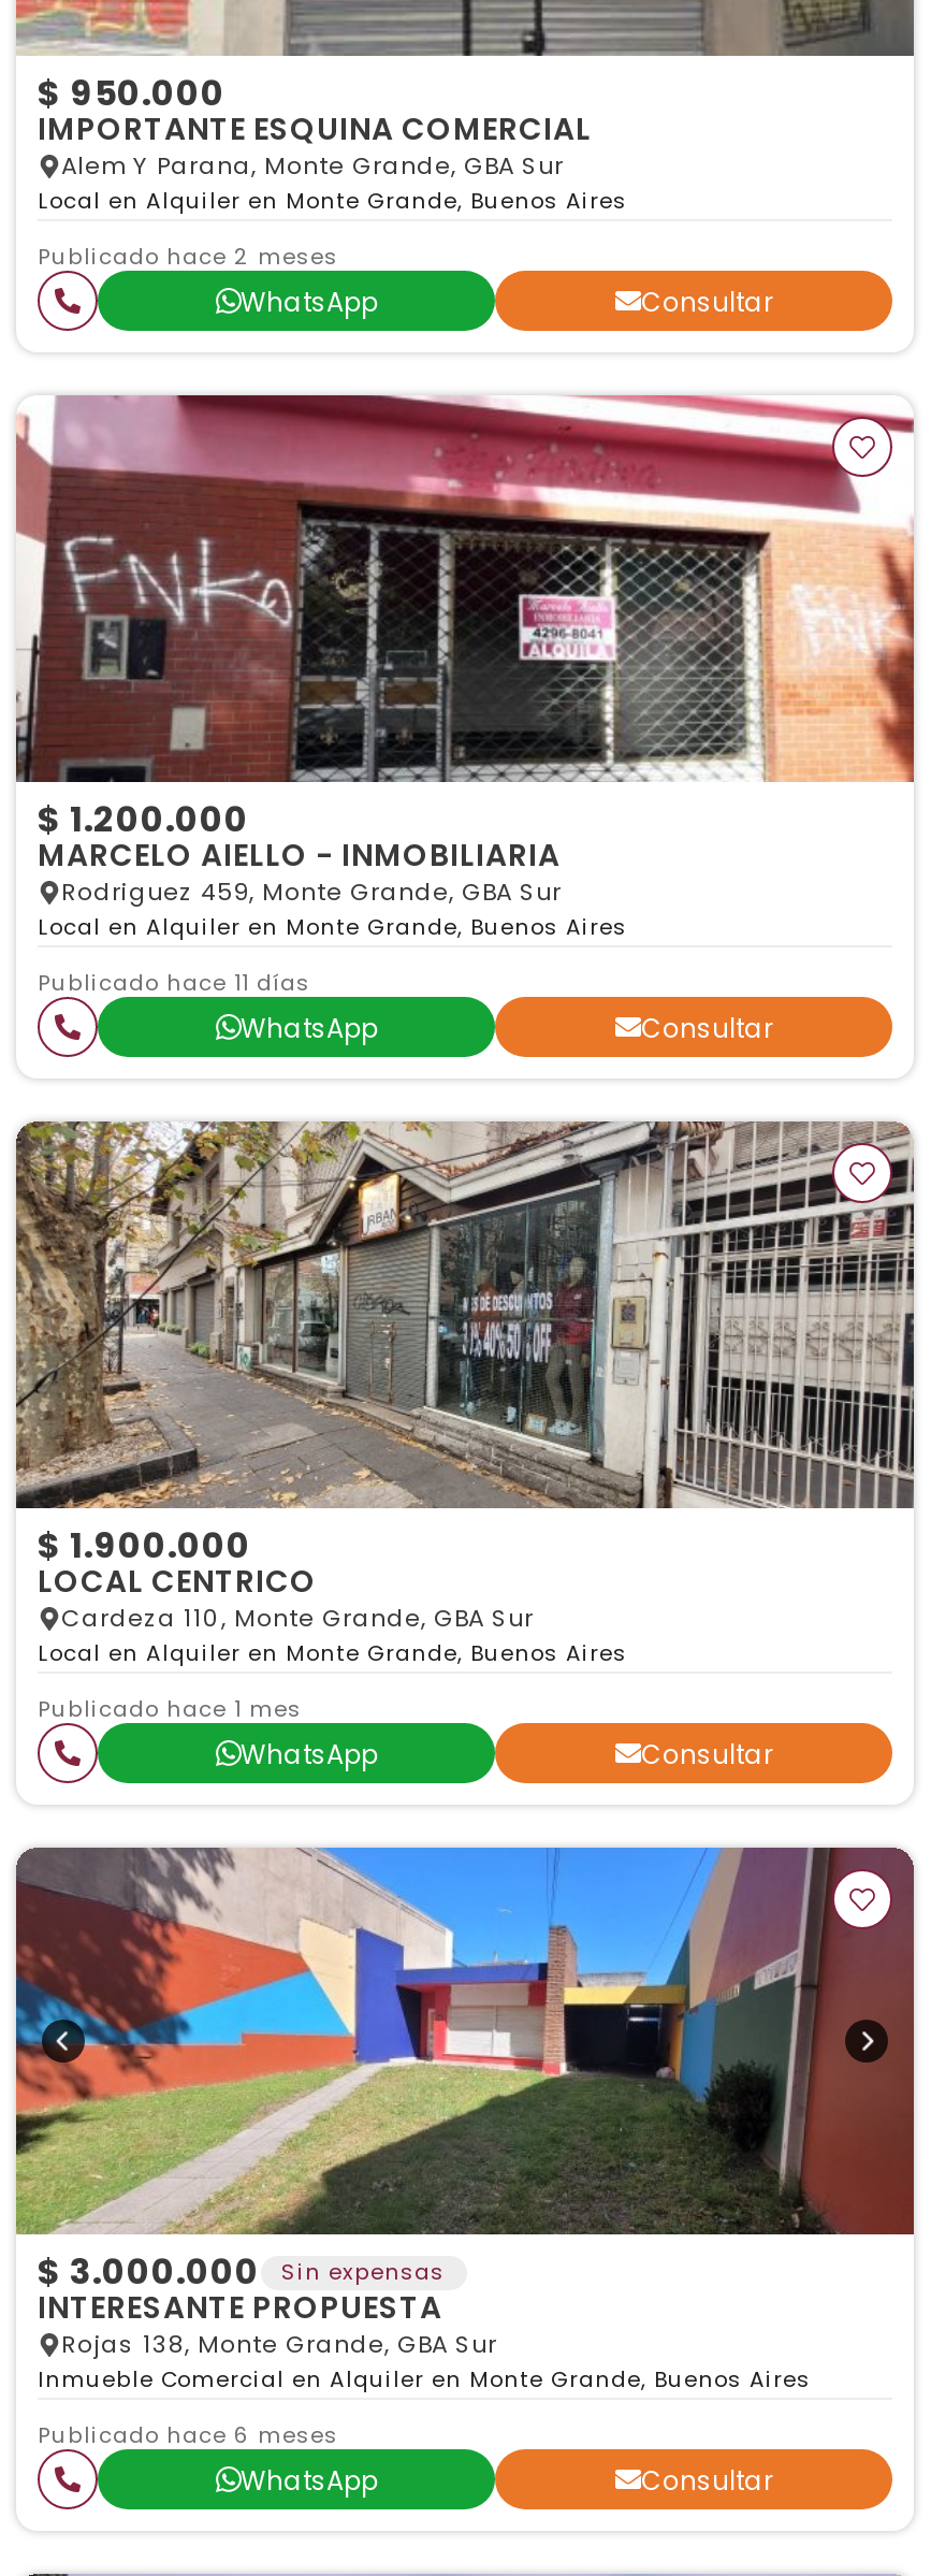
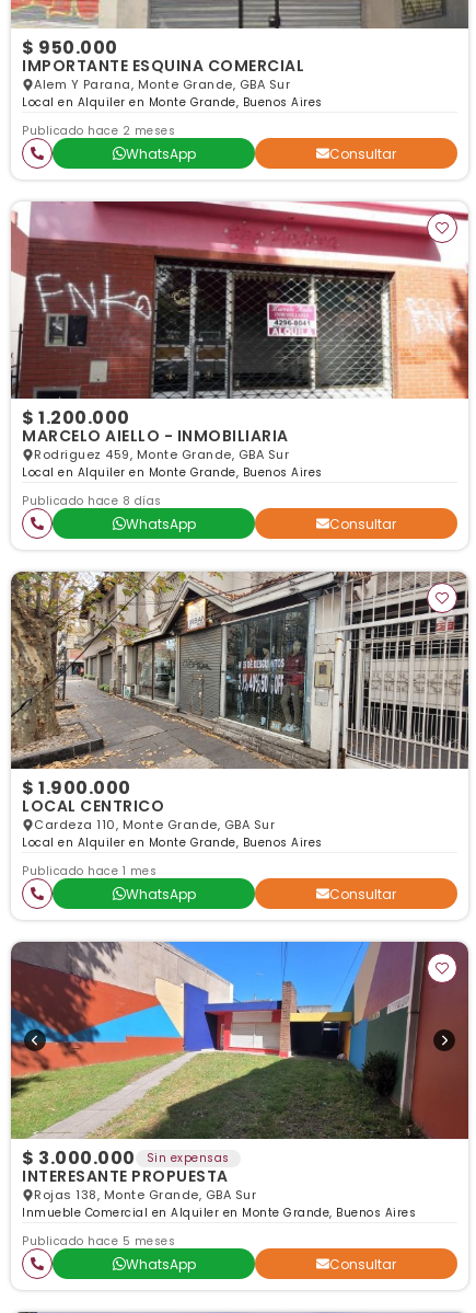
[38,967,310,999] Publicado hace 11 días -> [22,493,161,509] Publicado hace 8 días
[38,2419,338,2451] Publicado hace 6 meses -> [22,1233,175,1249] Publicado hace 5 meses

